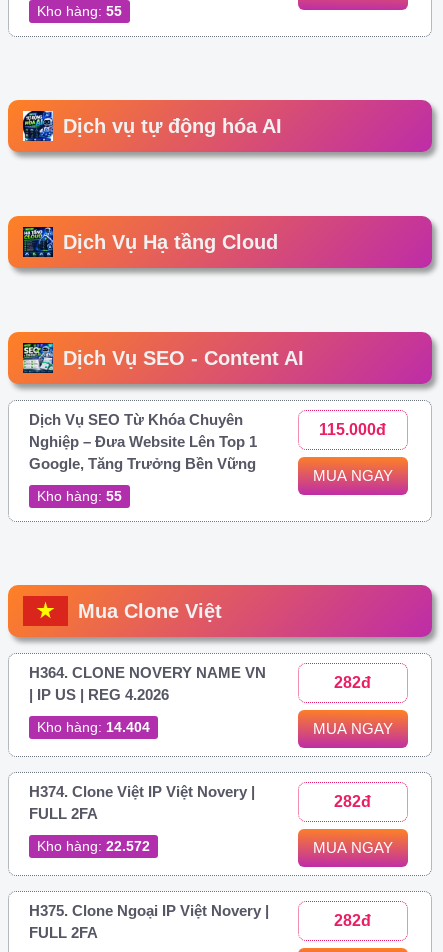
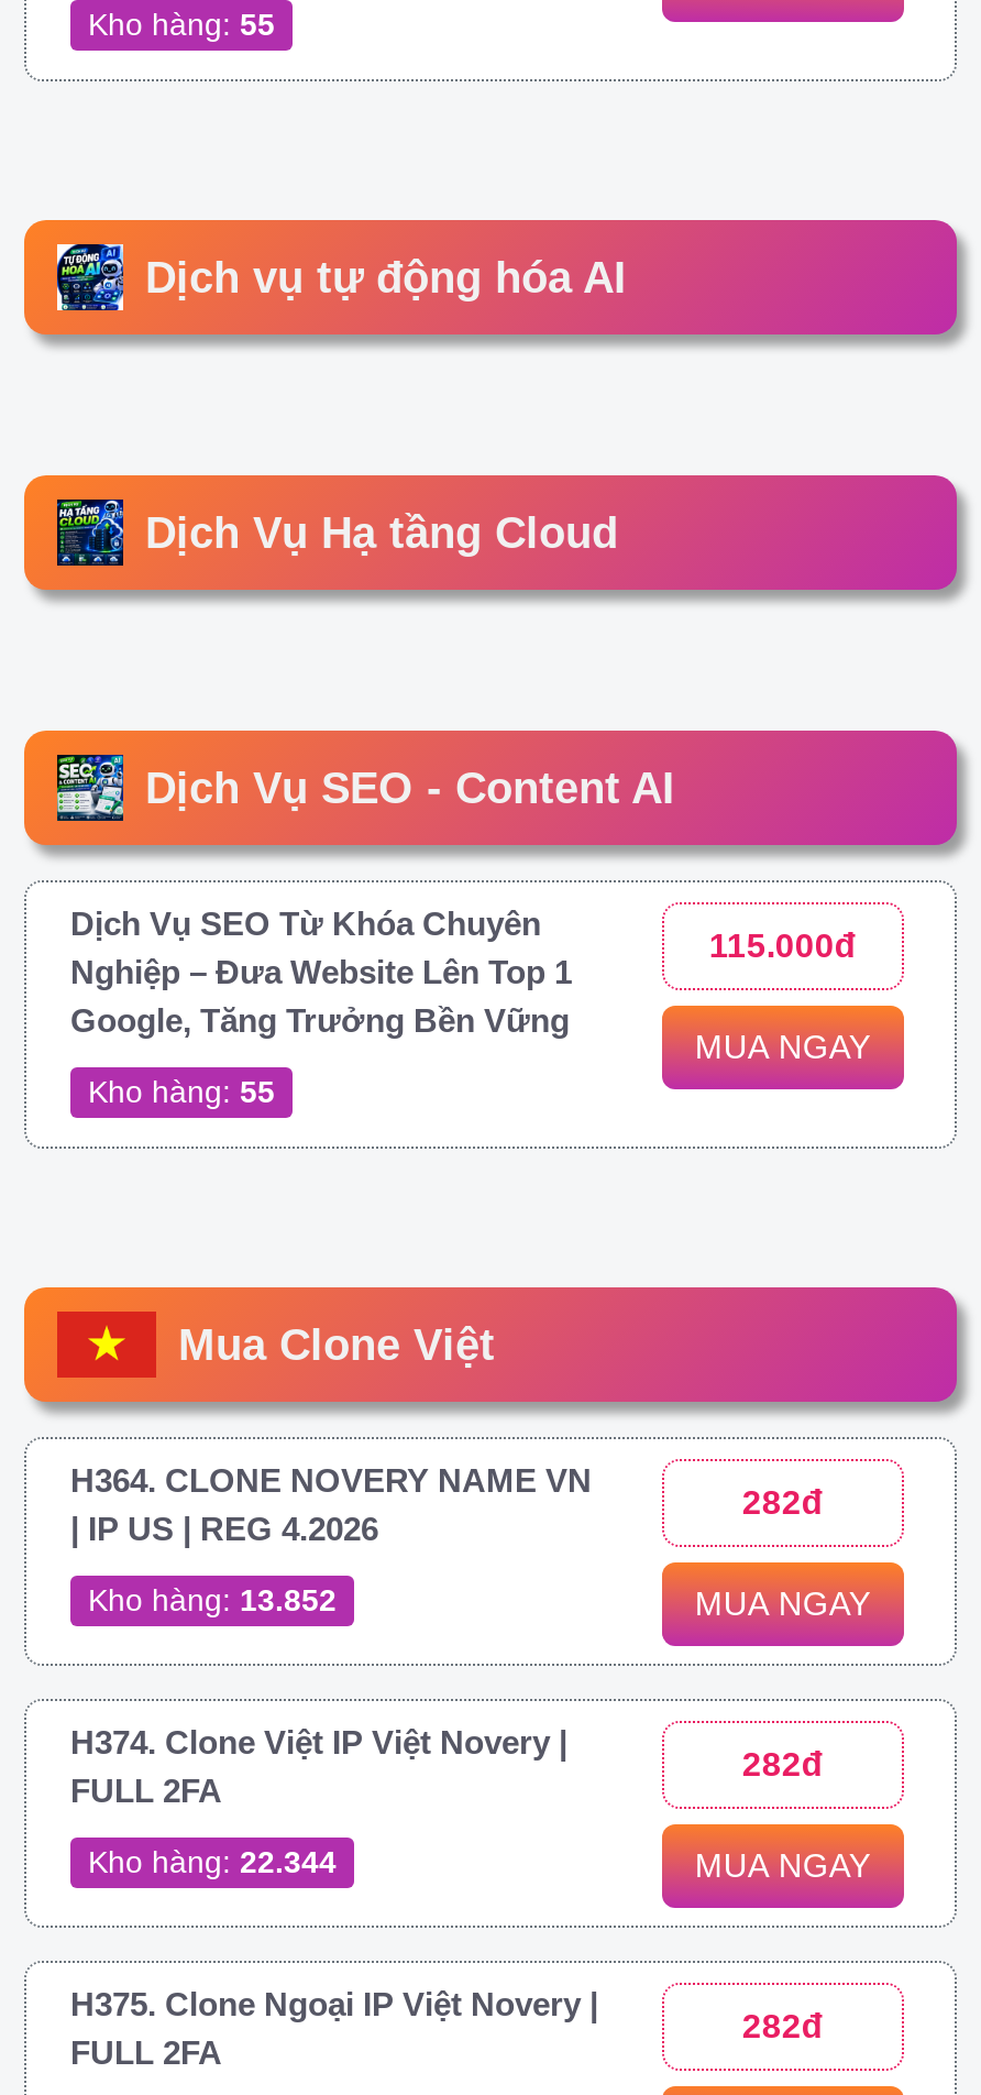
[37,719,150,735] Kho hàng: 14.404 -> [88,1583,337,1618] Kho hàng: 13.852
[37,838,150,854] Kho hàng: 22.572 -> [88,1845,337,1880] Kho hàng: 22.344

